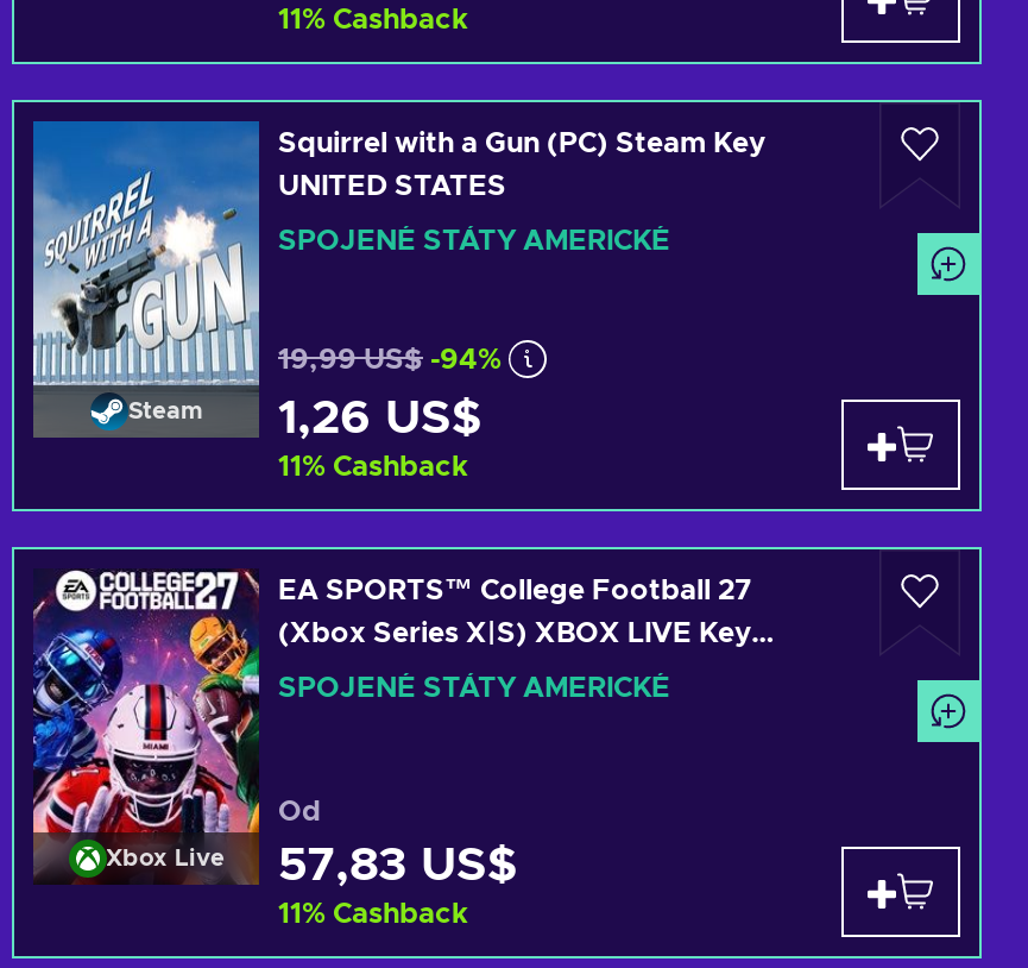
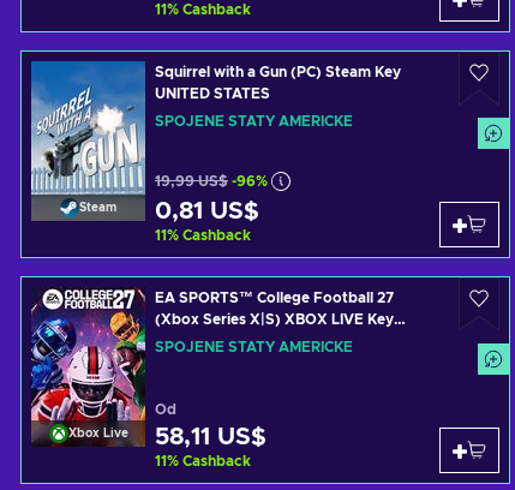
[278,344,502,372] 19,99 US$ -94% -> [155,174,268,188] 19,99 US$ -96%
[278,395,483,442] 1,26 US$ -> [155,199,259,223] 0,81 US$
[278,842,518,890] 57,83 US$ -> [155,425,267,449] 58,11 US$

